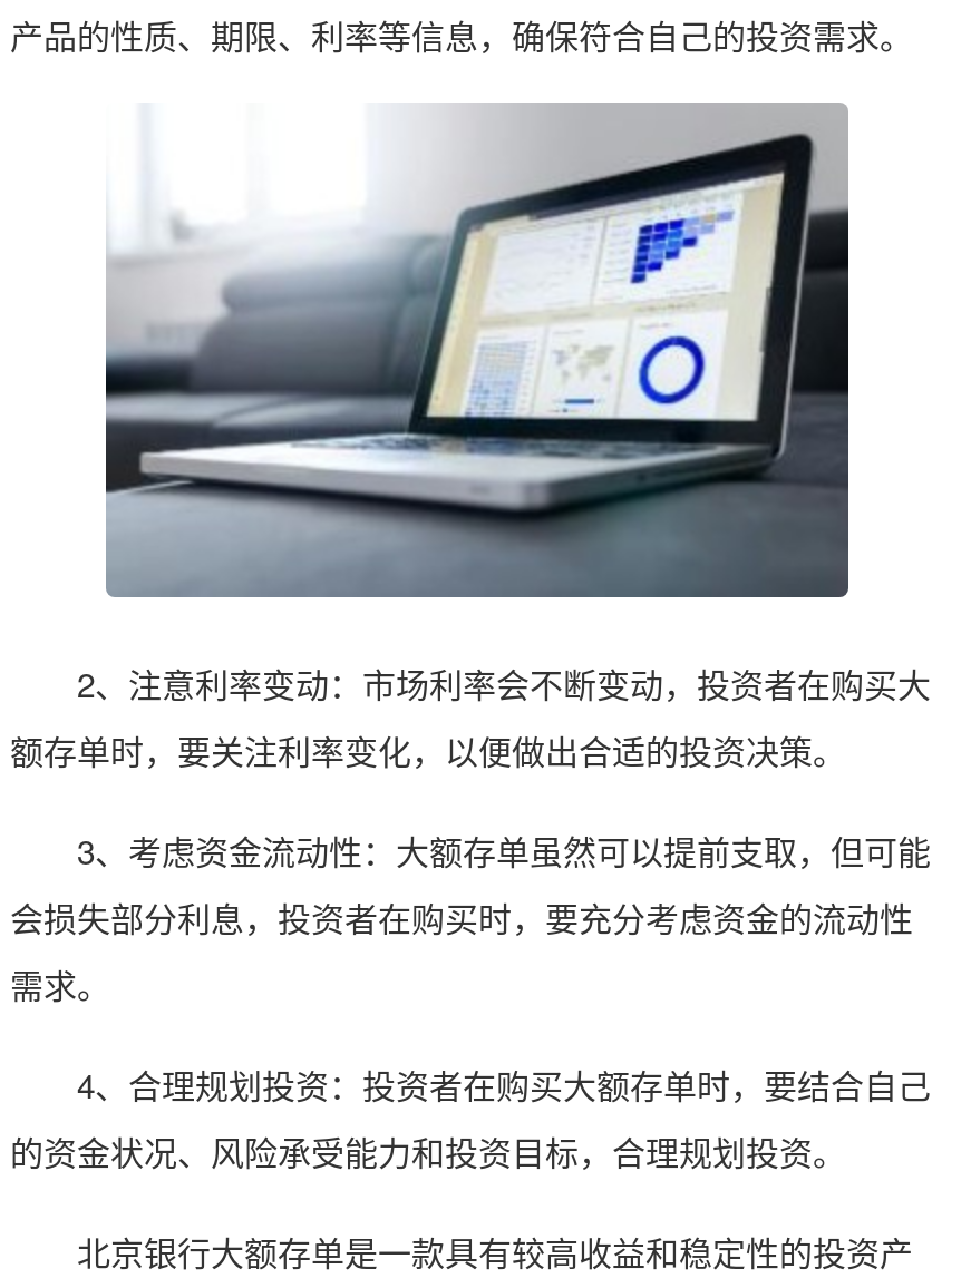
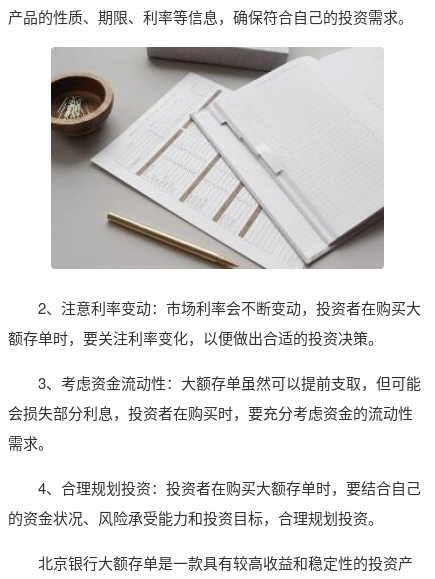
[106,103,851,597] [image] -> [50,46,384,269] [image]

